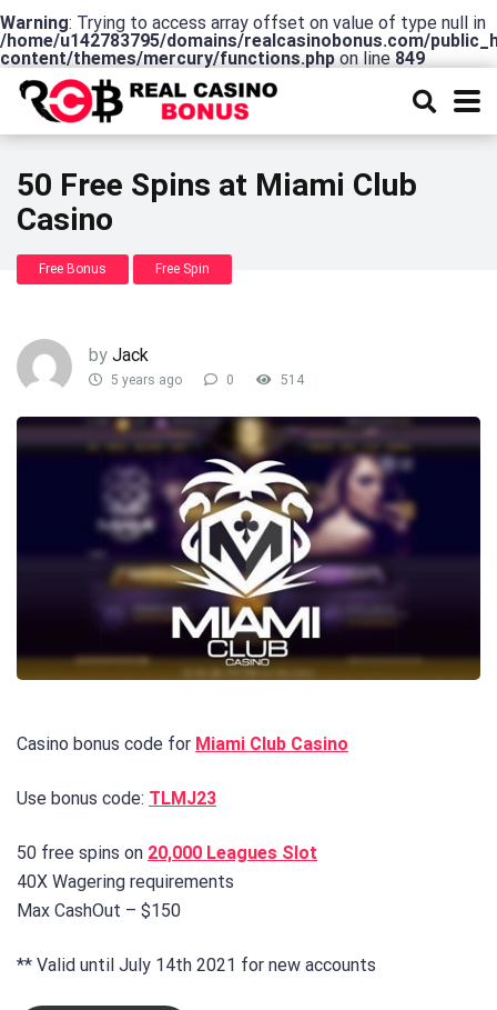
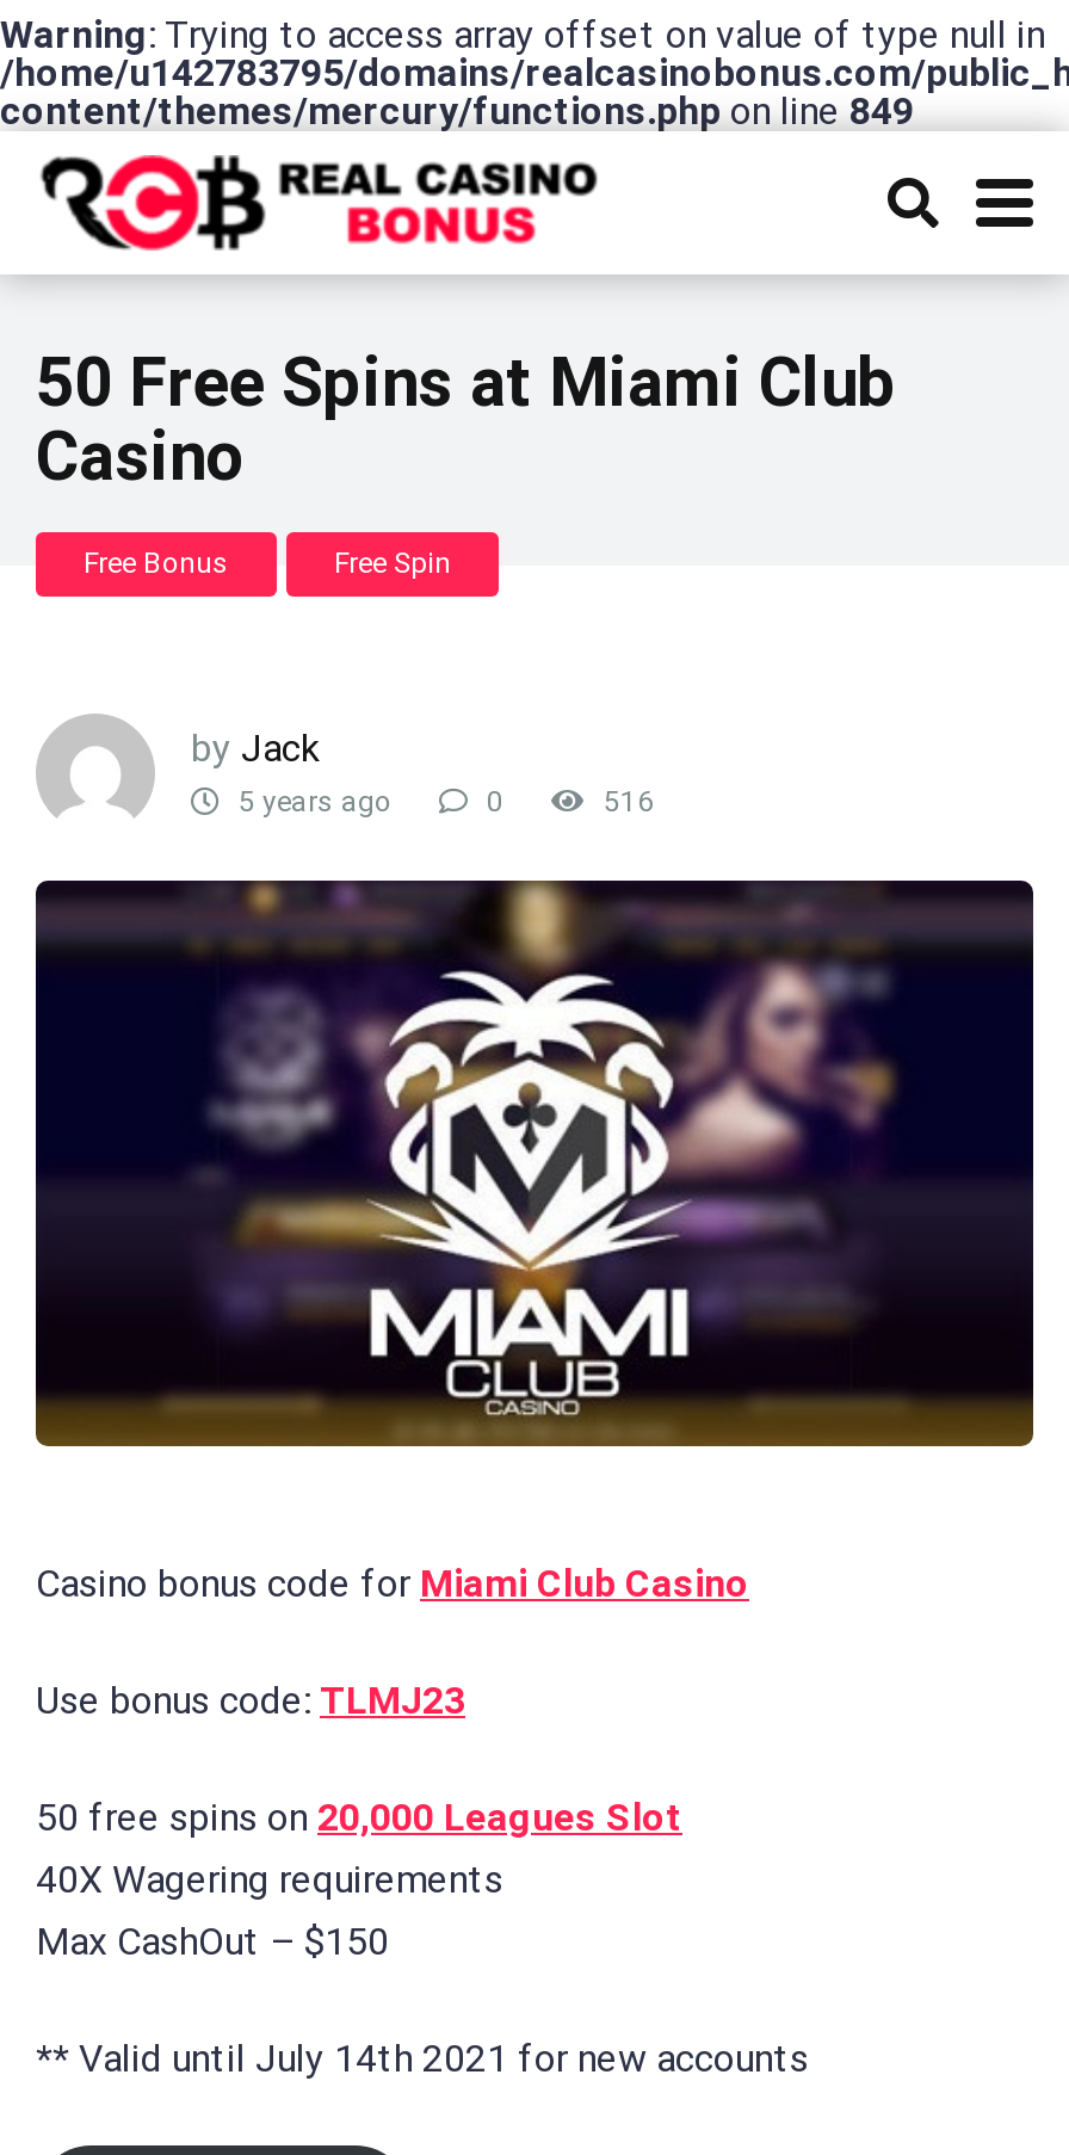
[277,372,304,388] 514 -> [597,785,654,819] 516

